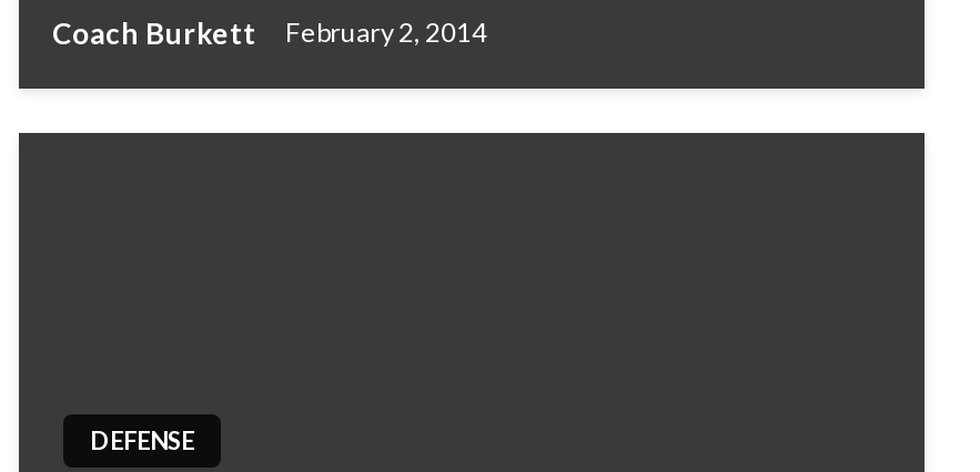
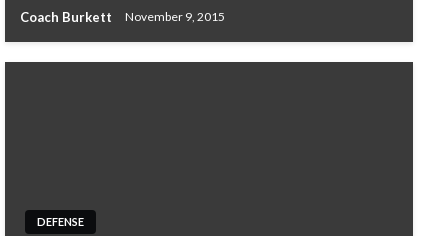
[52,16,487,51] Coach Burkett February 2, 2014 -> [20,9,225,25] Coach Burkett November 9, 2015

